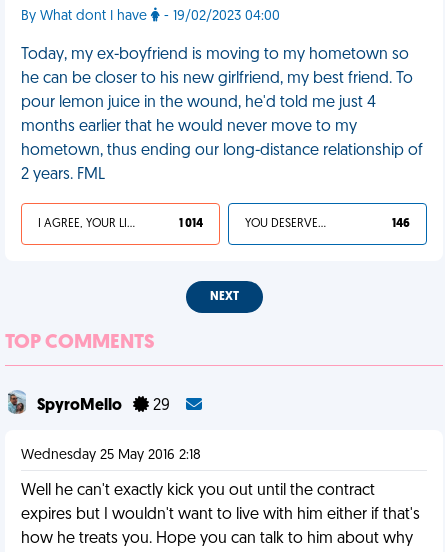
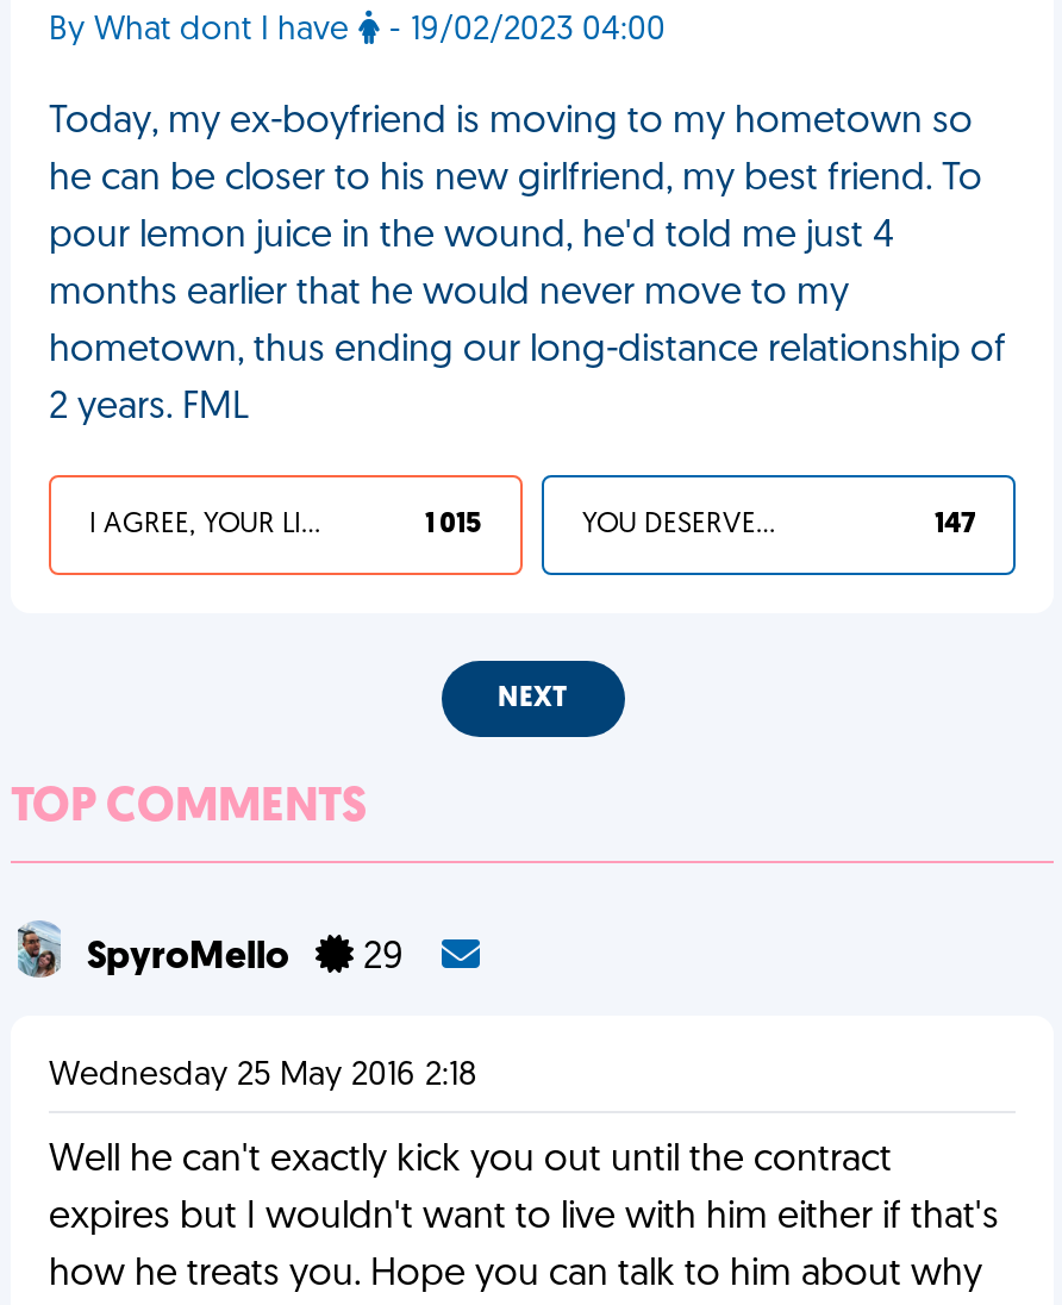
[179,218,203,230] 1 014 -> [425,511,482,539] 1 015
[392,218,410,230] 146 -> [935,511,975,539] 147

